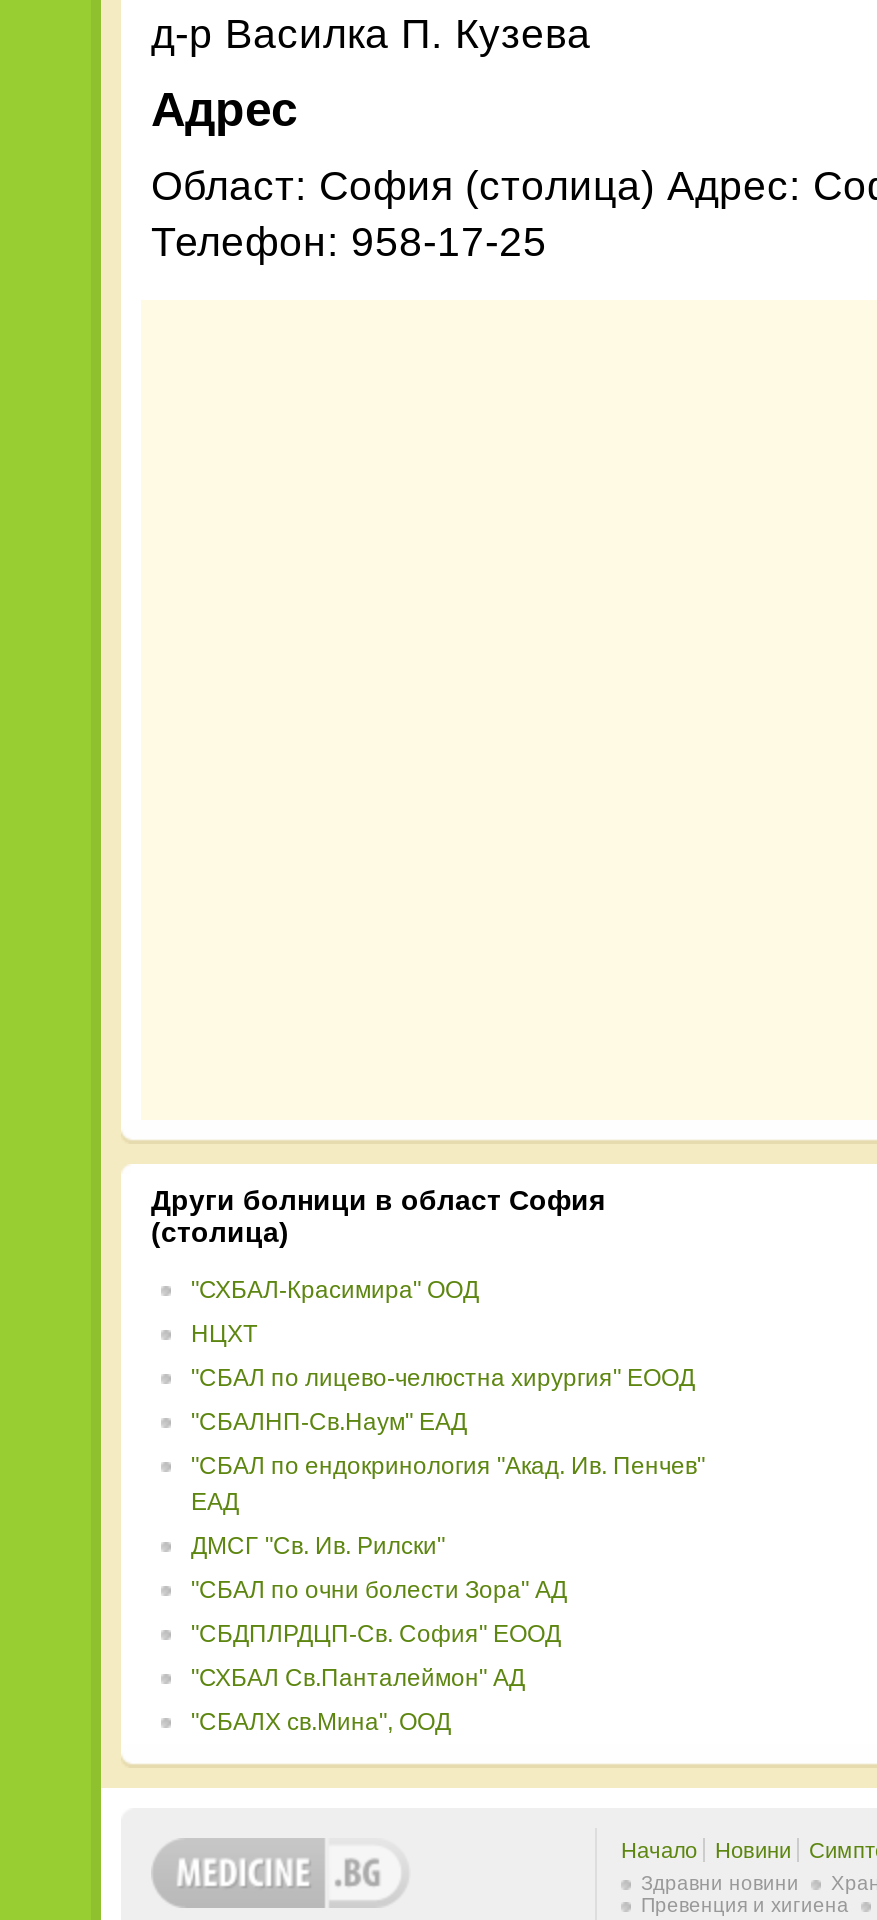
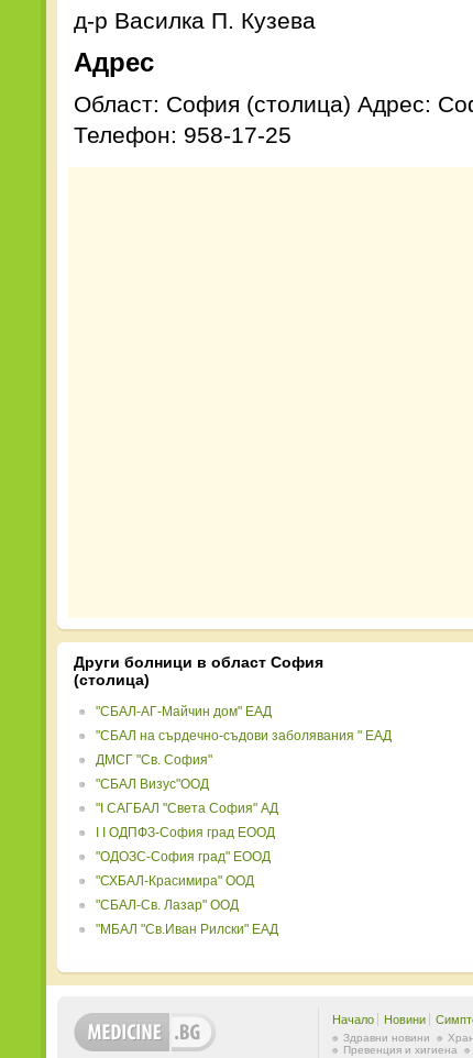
none -> [96,704,392,864] "СБАЛ-АГ-Майчин дом" ЕАД | "СБАЛ на сърдечно-съдови заболявания " ЕАД | ДМСГ "Св. София" | "СБАЛ Визус"ООД | "І САГБАЛ "Света София" АД | І І ОДПФЗ-София град ЕООД | "ОДОЗС-София град" ЕООД
moved [191,1276,479,1304] -> [96,873,254,889]: "СХБАЛ-Красимира" ООД
[191,1320,705,1736] НЦХТ | "СБАЛ по лицево-челюстна хирургия" ЕООД | "СБАЛНП-Св.Наум" ЕАД | "СБАЛ по ендокринология "Акад. Ив. Пенчев" | ЕАД | ДМСГ "Св. Ив. Рилски" | "СБАЛ по очни болести Зора" АД | "СБДПЛРДЦП-Св. София" ЕООД | "СХБАЛ Св.Панталеймон" АД | "СБАЛХ св.Мина", ООД -> [96,897,278,937] "СБАЛ-Св. Лазар" ООД | "МБАЛ "Св.Иван Рилски" ЕАД

